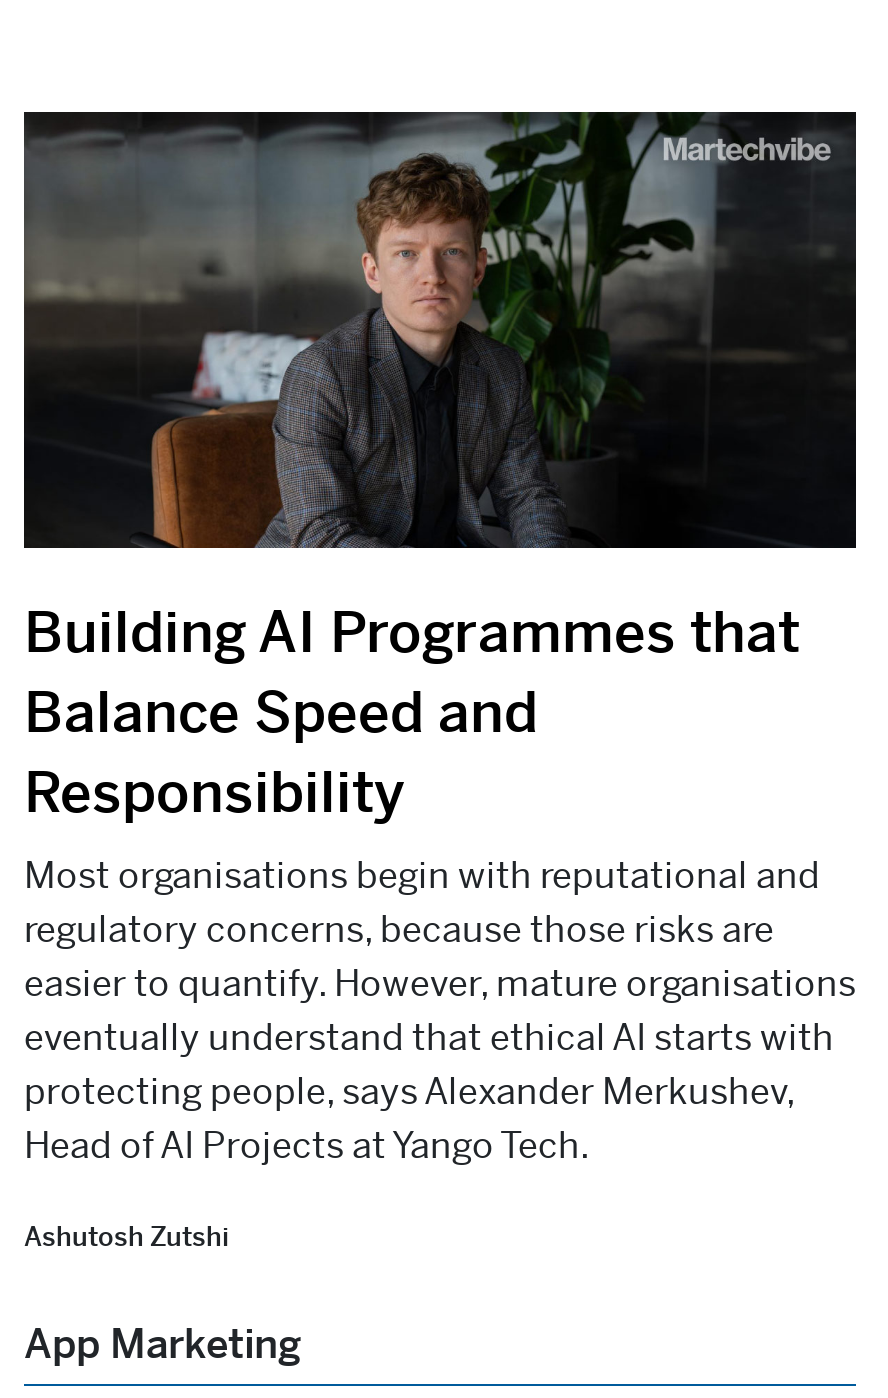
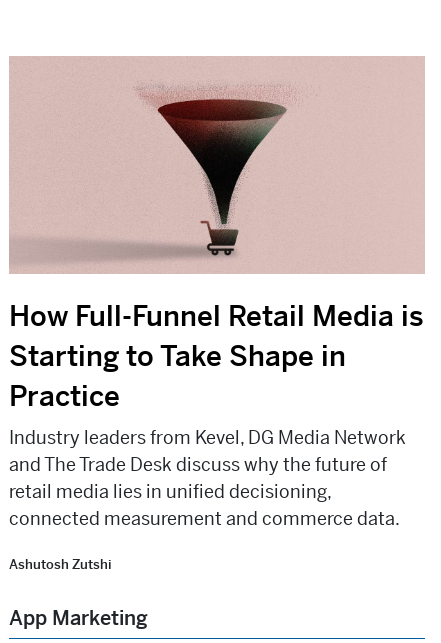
[22,110,858,1169] [image] | Building AI Programmes that | Balance Speed and | Responsibility | Most organisations begin with reputational and | regulatory concerns, because those risks are | easier to quantify. However, mature organisations | eventually understand that ethical AI starts with | protecting people, says Alexander Merkushev, | Head of AI Projects at Yango Tech. -> [9,56,425,530] [image] | How Full-Funnel Retail Media is | Starting to Take Shape in | Practice | Industry leaders from Kevel, DG Media Network | and The Trade Desk discuss why the future of | retail media lies in unified decisioning, | connected measurement and commerce data.

